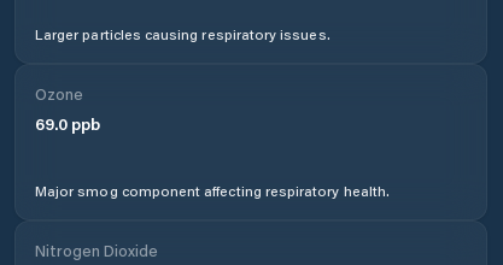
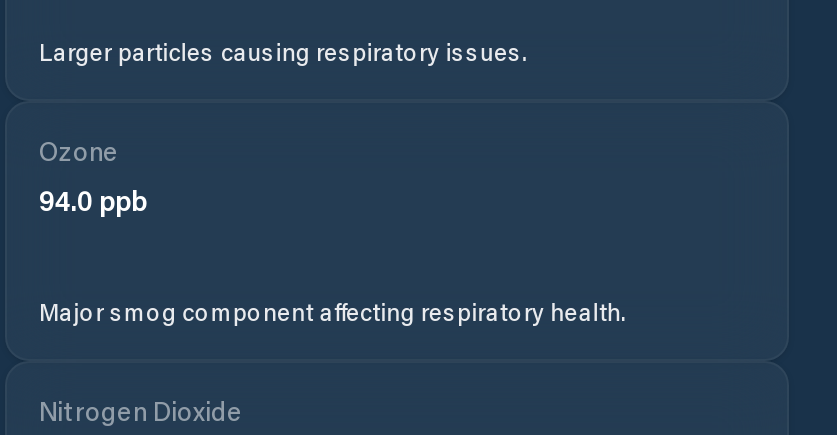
[35,112,100,135] 69.0 ppb -> [39,181,147,219] 94.0 ppb

